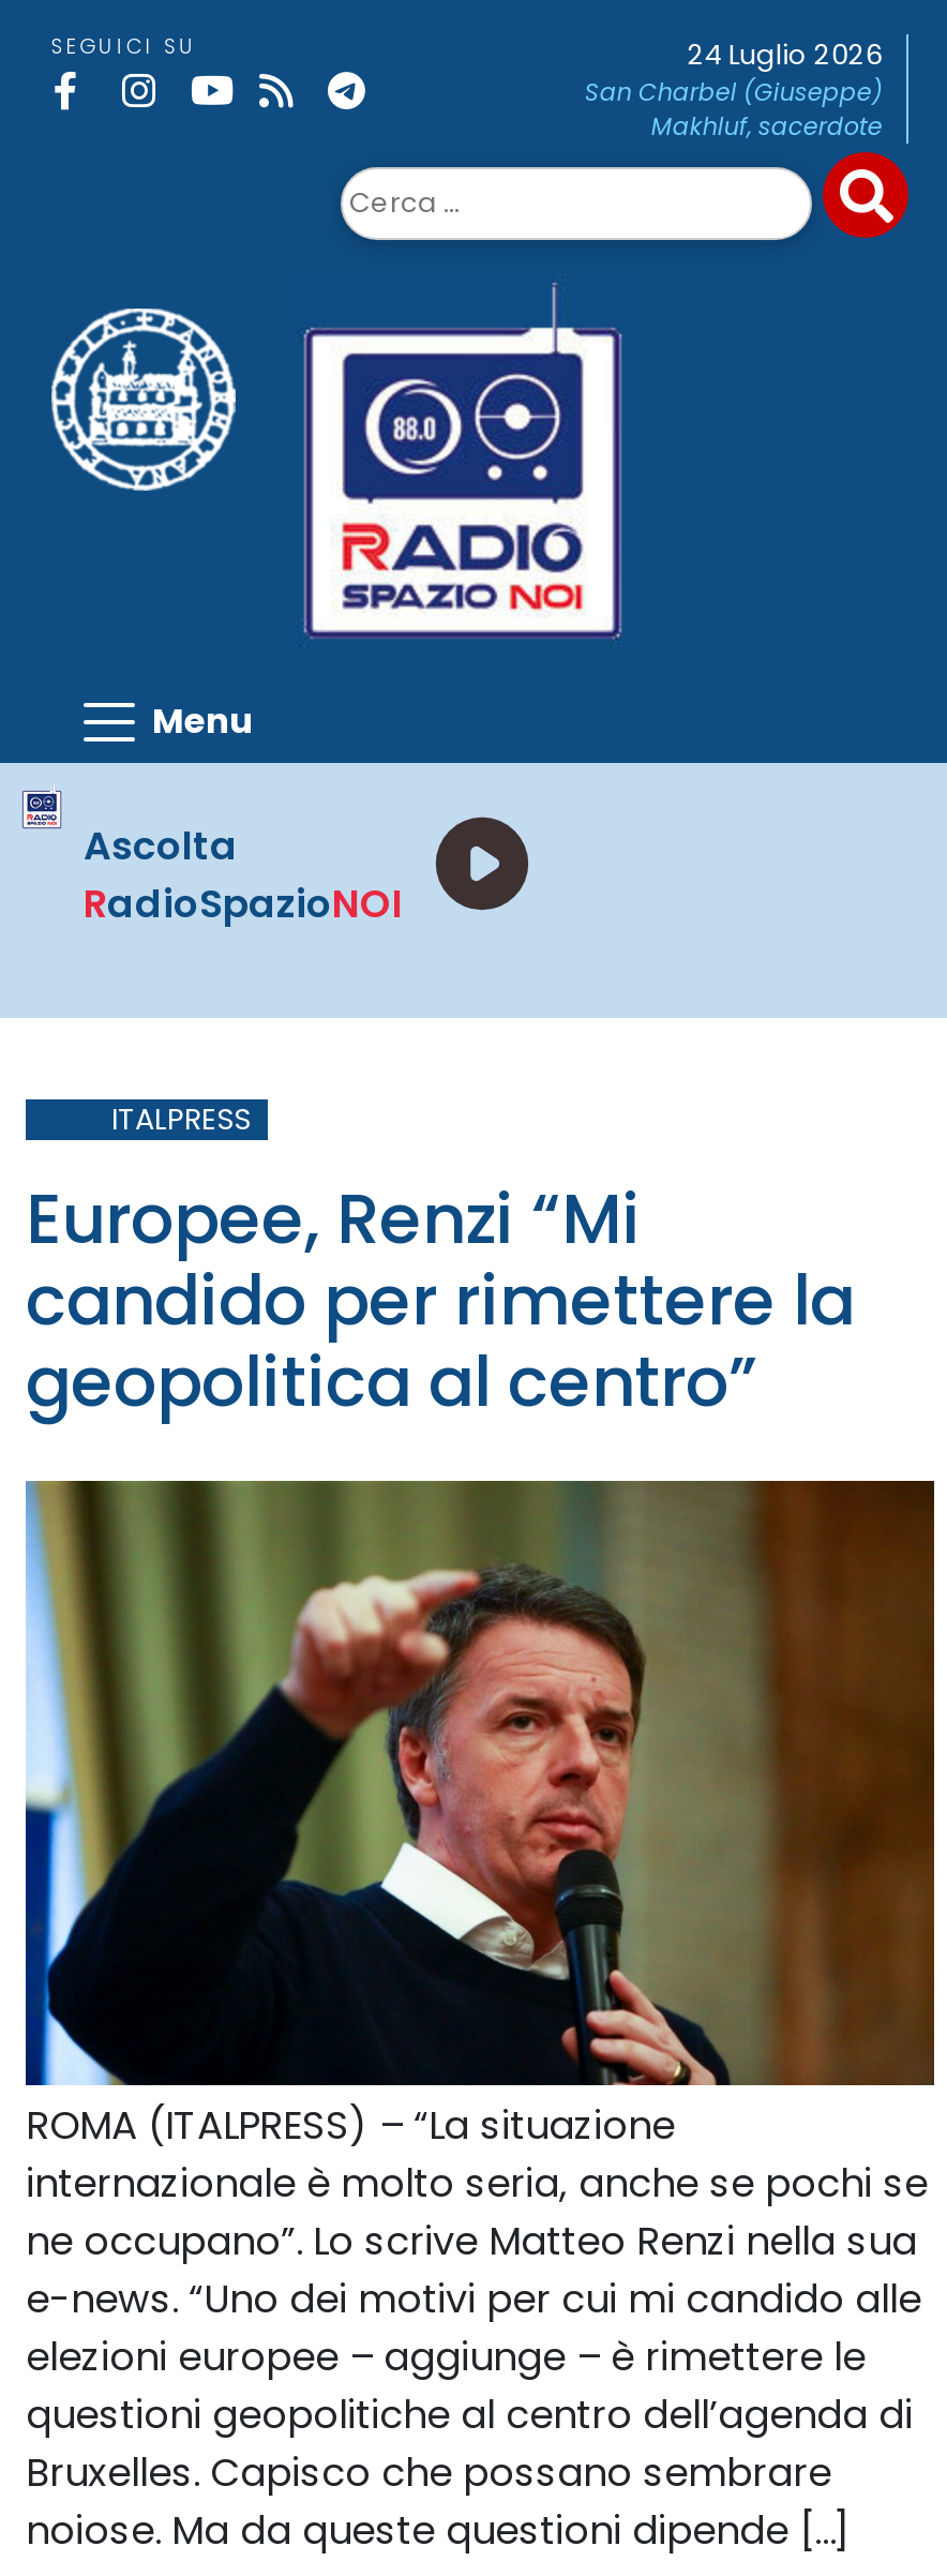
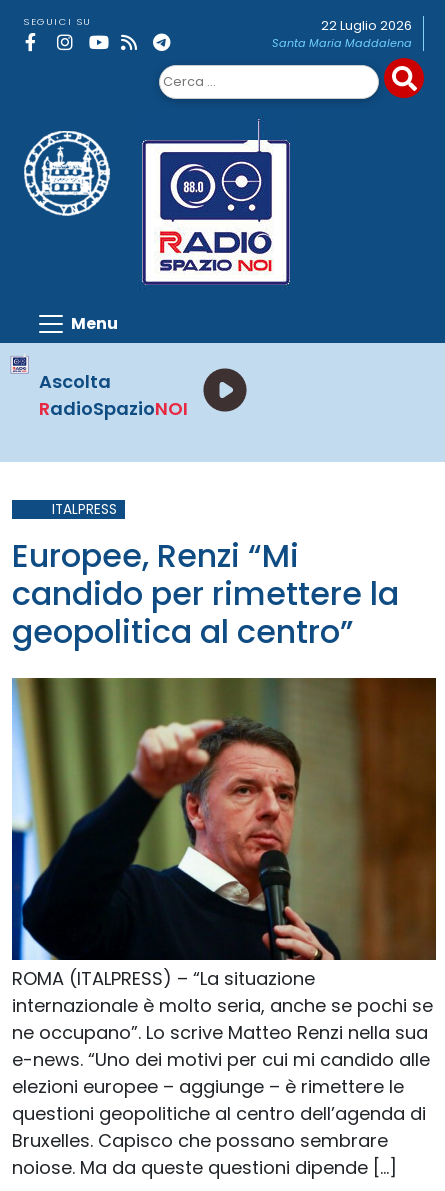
[584,36,882,144] 24 Luglio 2026 | San Charbel (Giuseppe) | Makhluf, sacerdote -> [272,17,412,51] 22 Luglio 2026 | Santa Maria Maddalena

